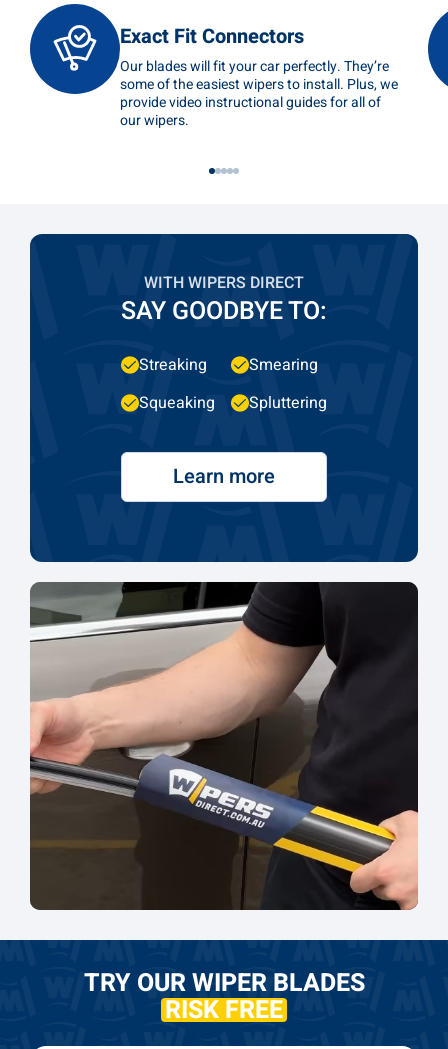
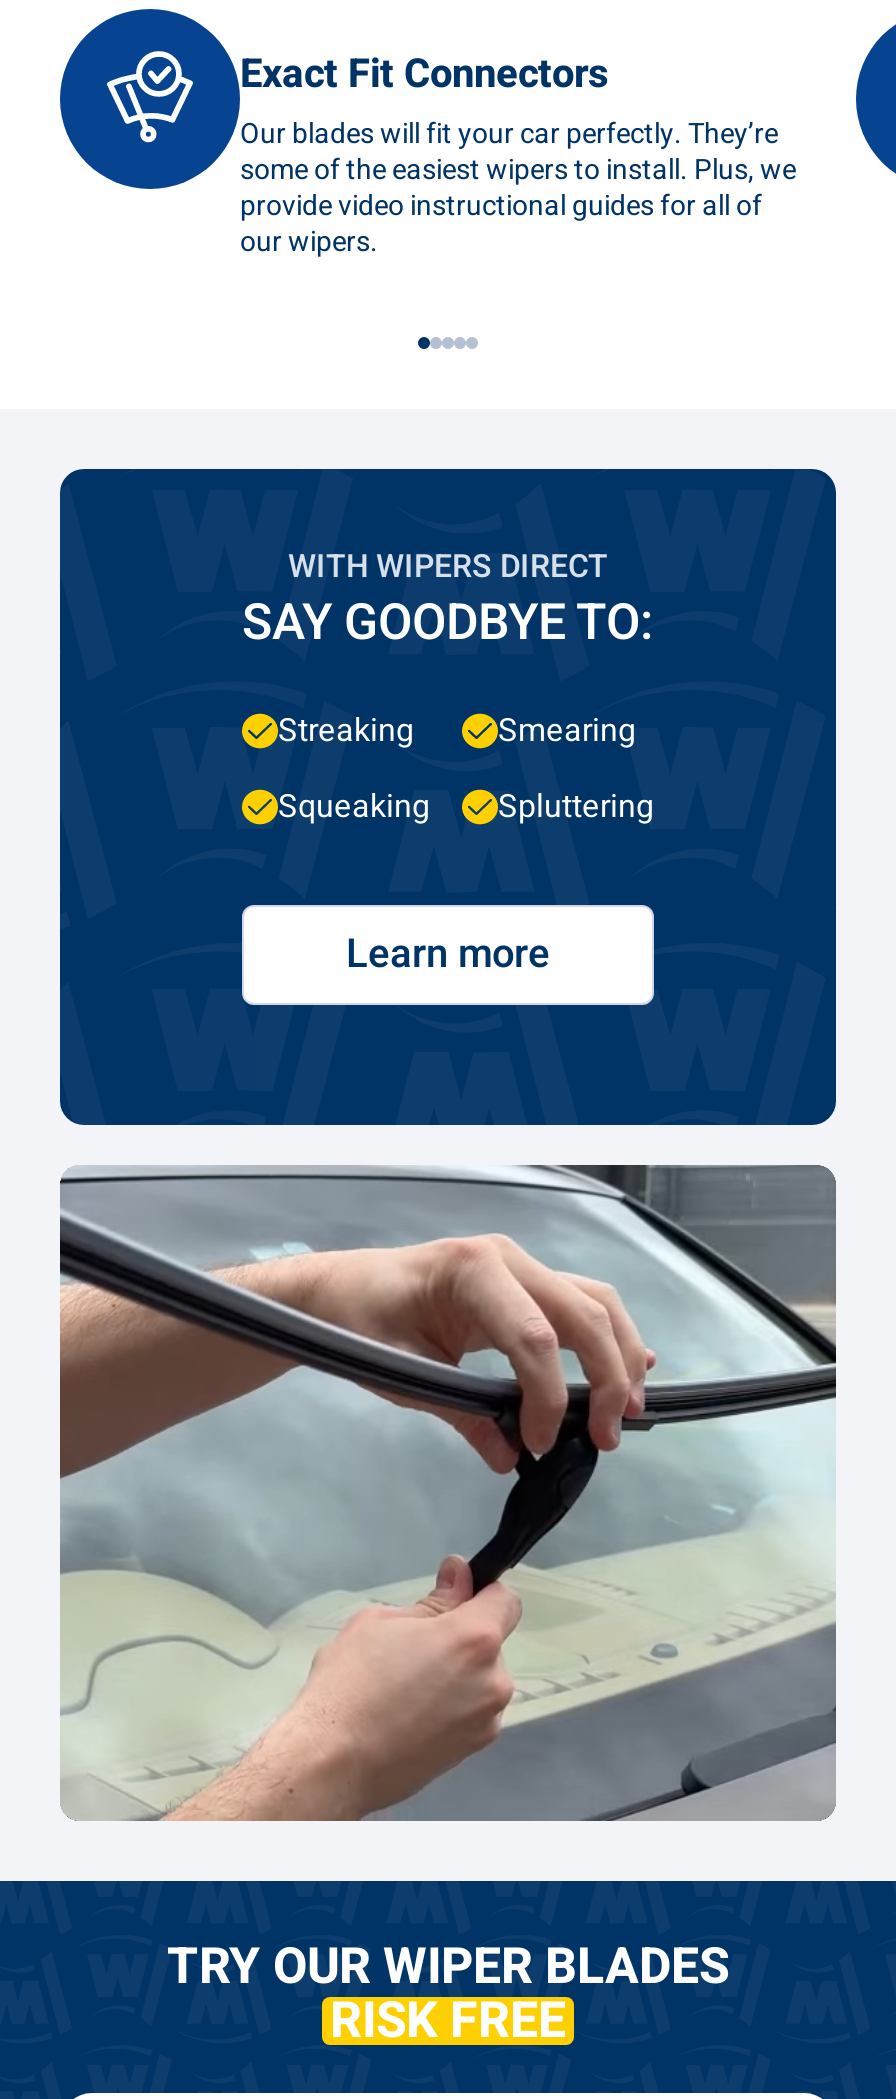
[29,581,419,911] [image] -> [58,1165,838,1823] [image]

